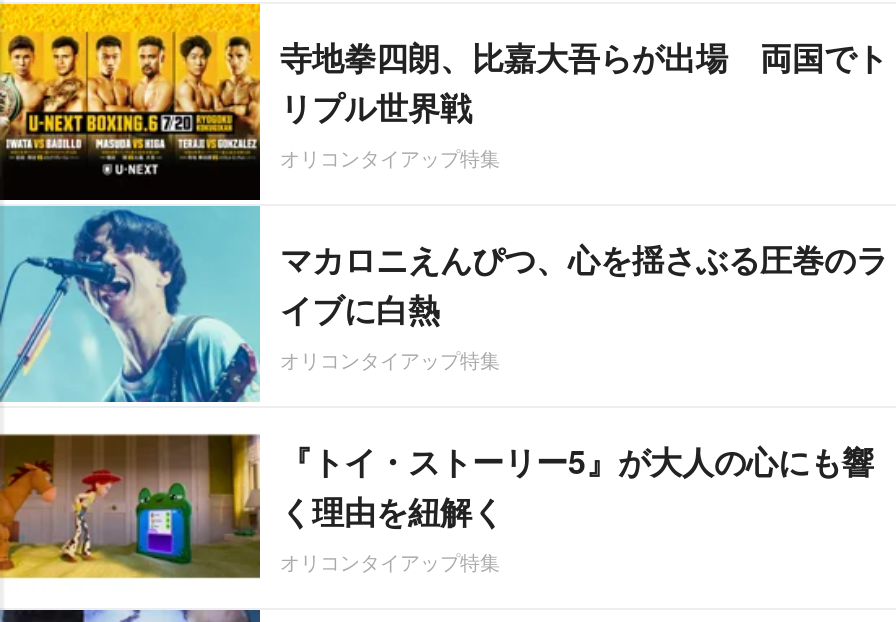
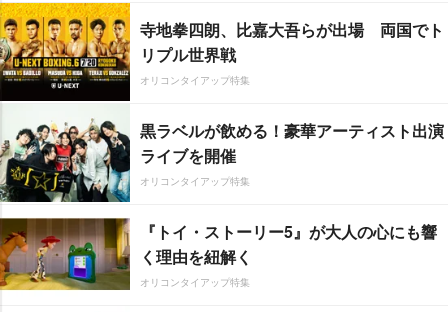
[6,204,888,404] [image] | マカロニえんぴつ、心を揺さぶる圧巻のラ | イブに白熱 -> [3,104,444,203] [image] | 黒ラベルが飲める！豪華アーティスト出演 | ライブを開催

